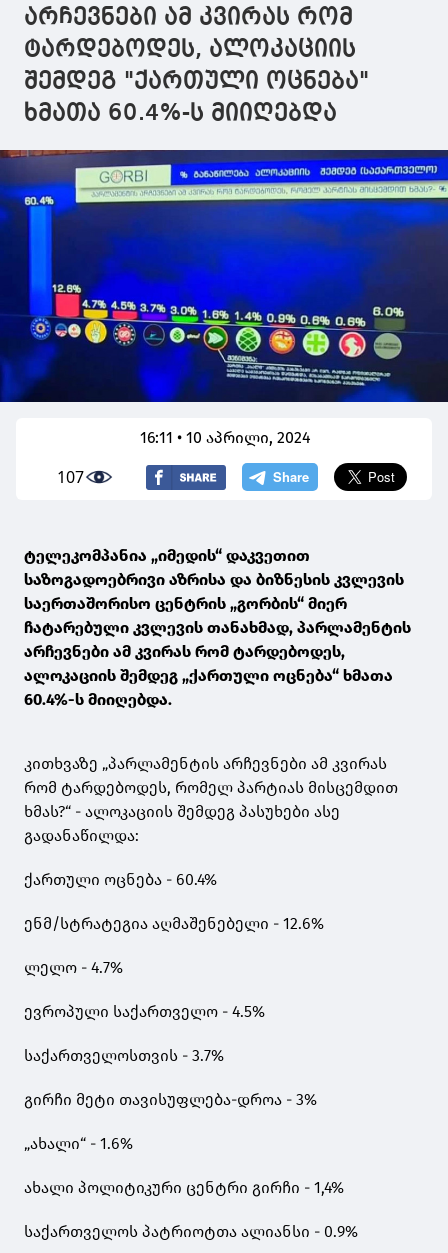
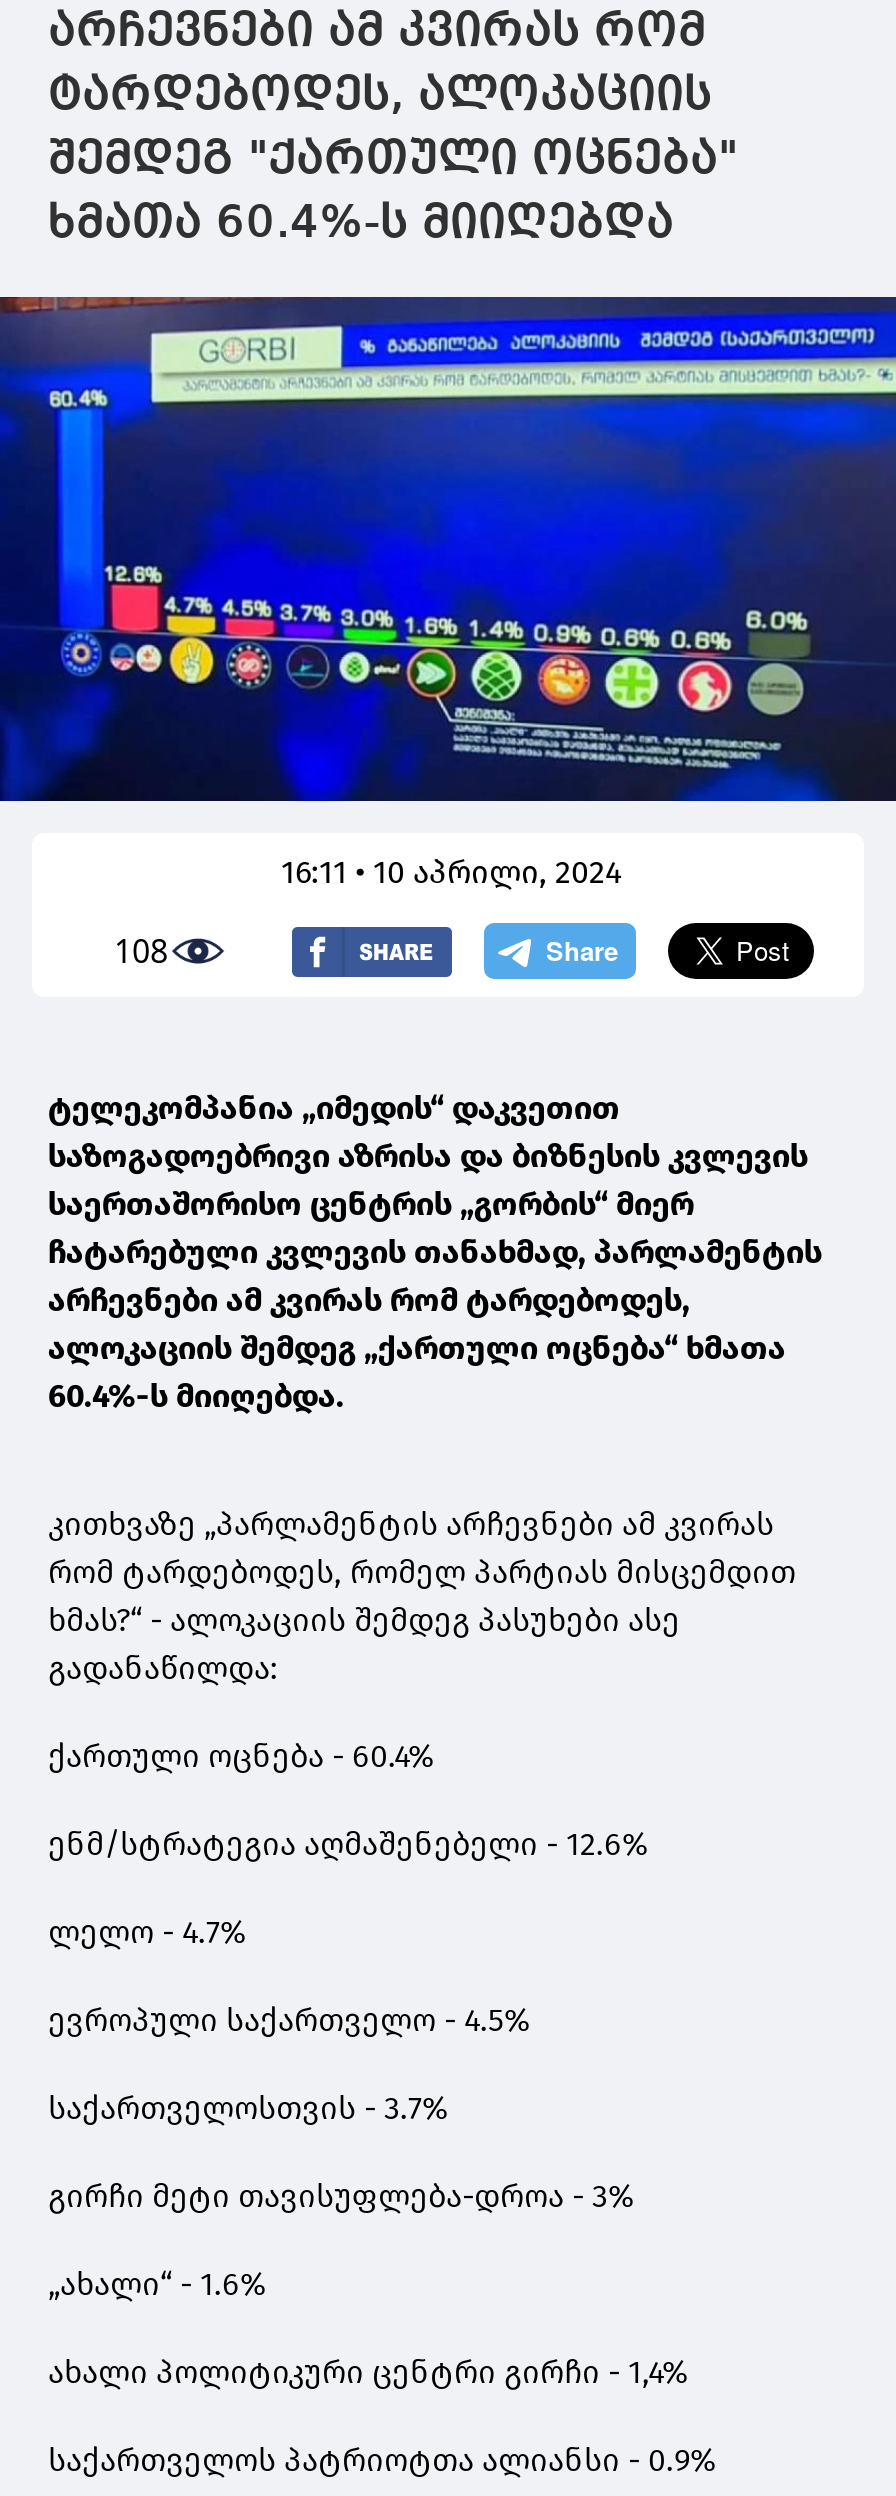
[57,466,84,488] 107 -> [114,930,168,974] 108

